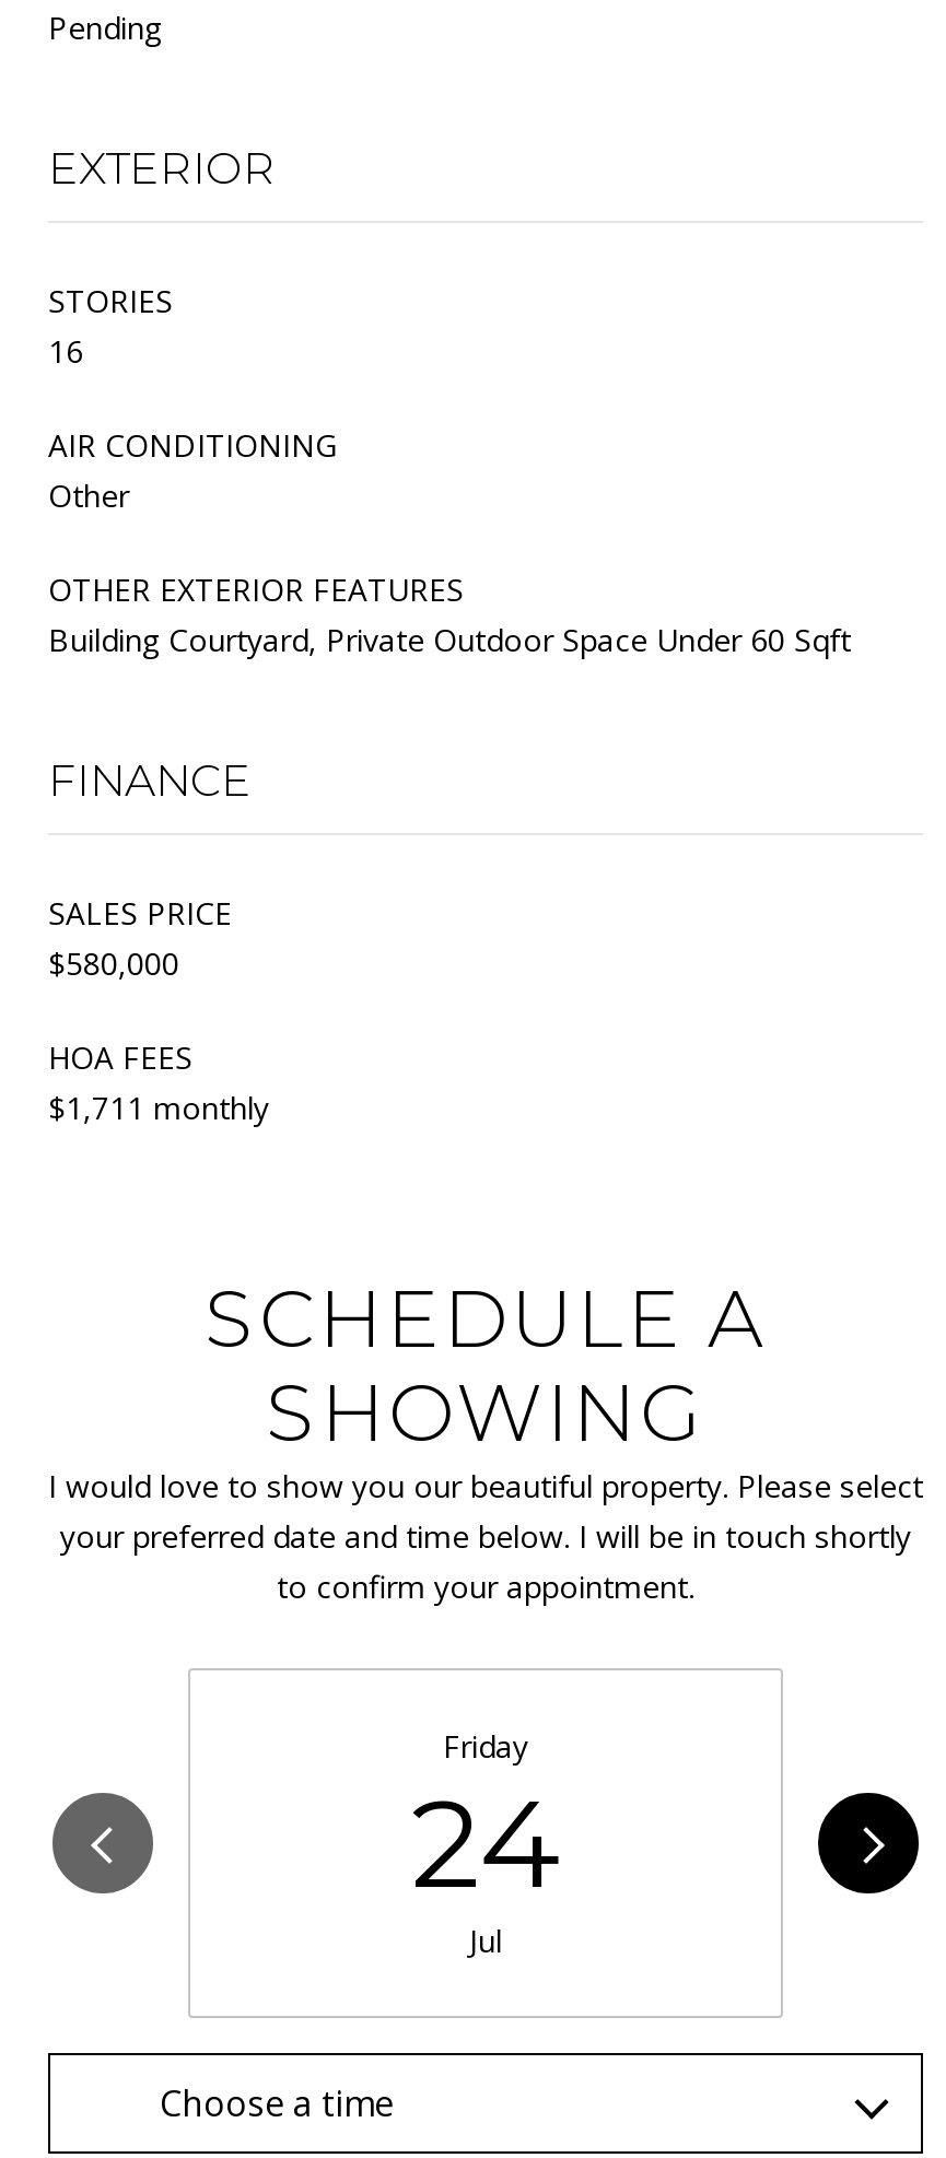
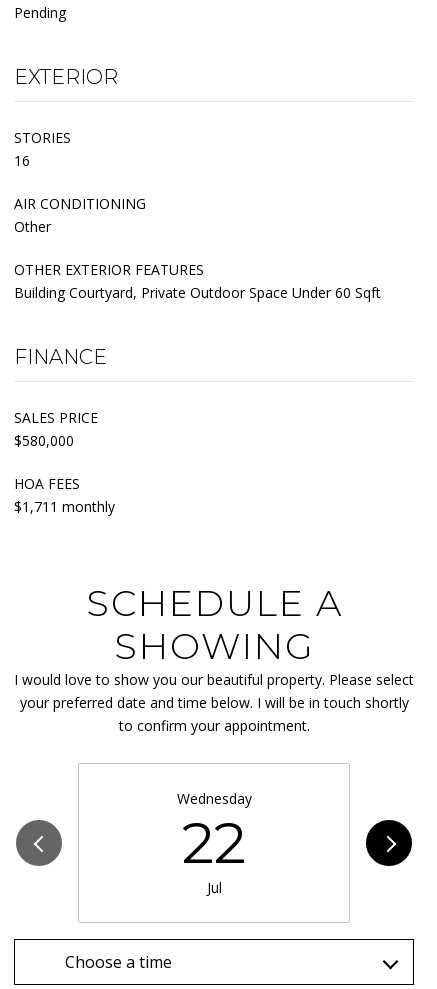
[411,1726,560,1918] Friday | 24 -> [176,789,251,877] Wednesday | 22

